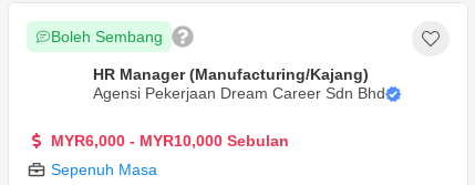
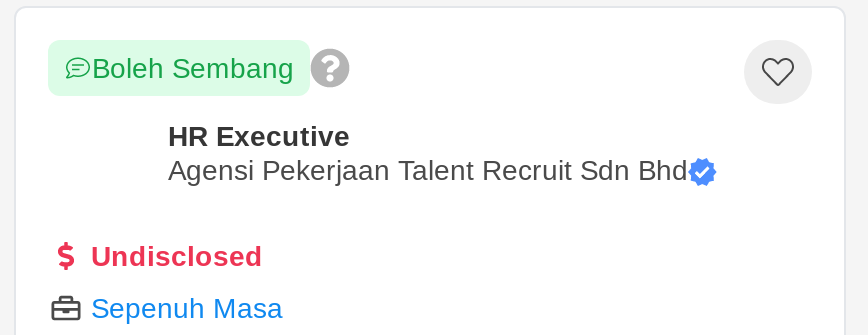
[93,66,385,102] HR Manager (Manufacturing/Kajang) | Agensi Pekerjaan Dream Career Sdn Bhd -> [168,120,688,186] HR Executive | Agensi Pekerjaan Talent Recruit Sdn Bhd
[46,132,288,150] MYR6,000 - MYR10,000 Sebulan -> [83,240,263,272] Undisclosed

